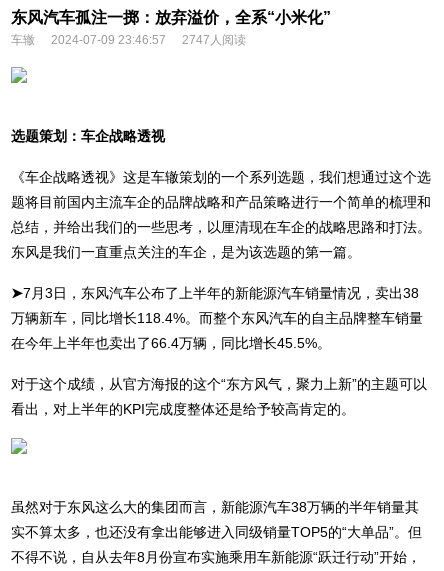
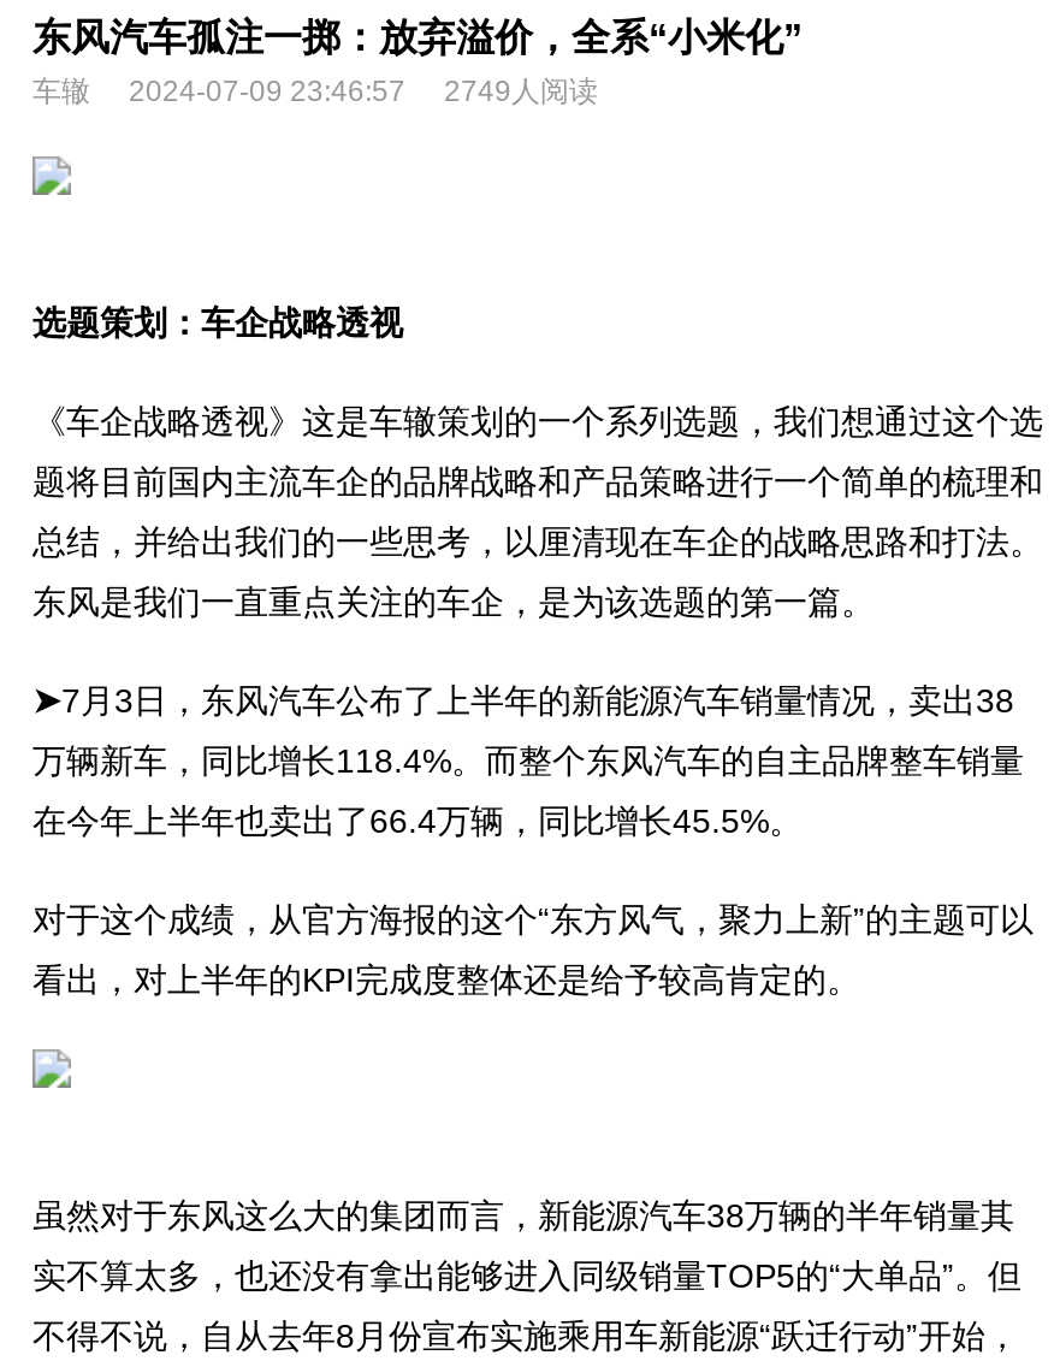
[182,33,246,47] 2747人阅读 -> [444,75,598,108] 2749人阅读

